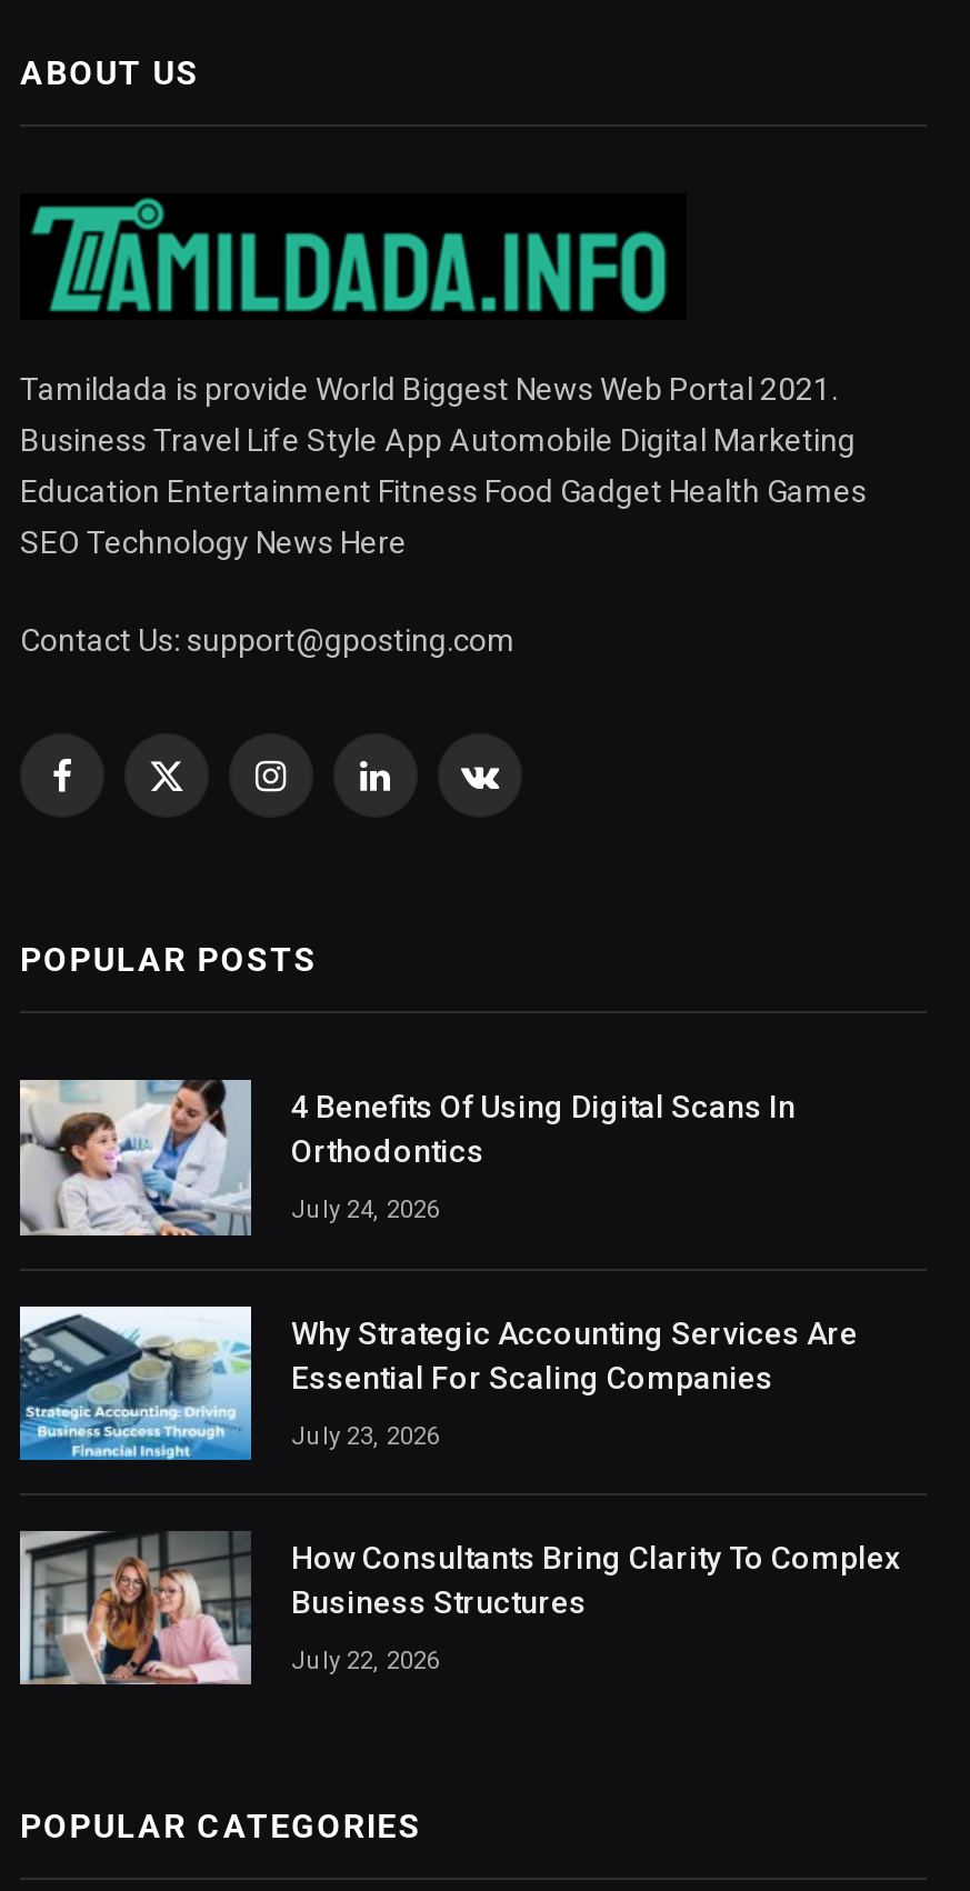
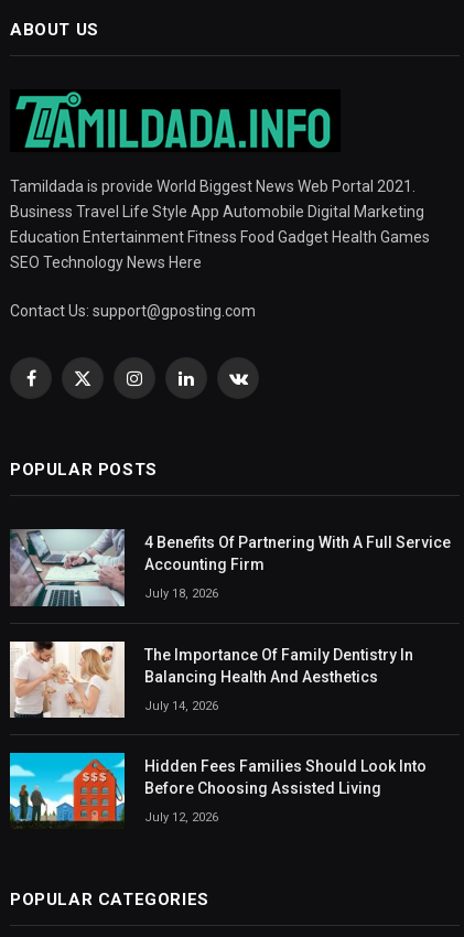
[18,1080,796,1238] [image] | 4 Benefits Of Using Digital Scans In | Orthodontics -> [10,528,451,607] [image] | 4 Benefits Of Partnering With A Full Service | Accounting Firm
[291,1197,440,1225] July 24, 2026 -> [144,587,218,601] July 18, 2026
[18,1304,858,1462] [image] | Why Strategic Accounting Services Are | Essential For Scaling Companies -> [9,640,413,719] [image] | The Importance Of Family Dentistry In | Balancing Health And Aesthetics
[291,1422,440,1451] July 23, 2026 -> [144,699,218,713] July 14, 2026
[18,1529,900,1687] [image] | How Consultants Bring Clarity To Complex | Business Structures -> [9,752,427,829] [image] | Hidden Fees Families Should Look Into | Before Choosing Assisted Living
[291,1647,440,1676] July 22, 2026 -> [144,810,218,825] July 12, 2026

